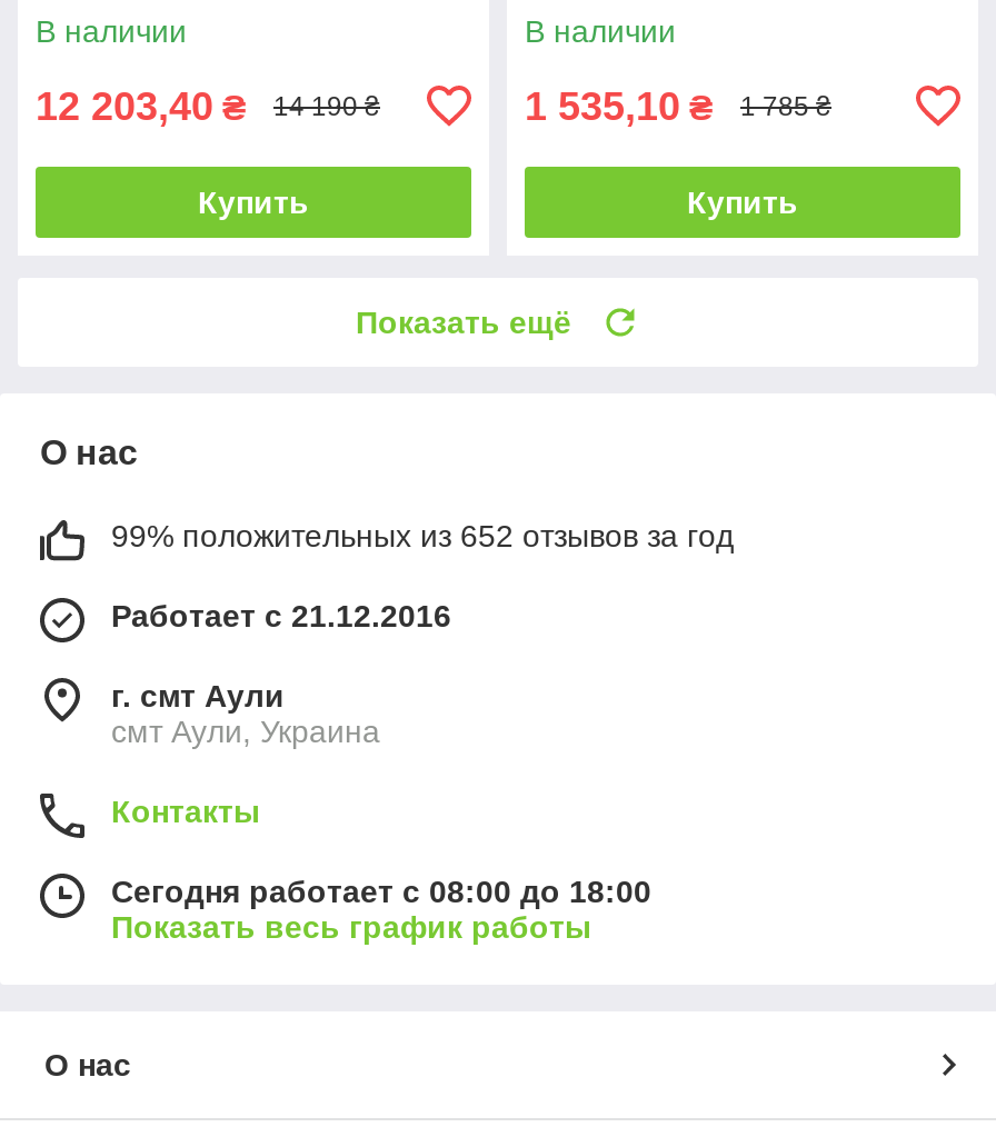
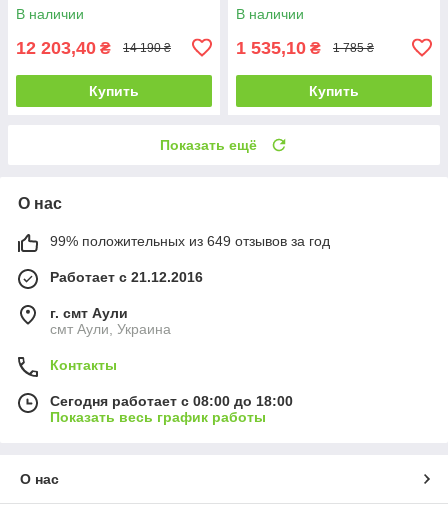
[111,517,734,553] 99% положительных из 652 отзывов за год -> [50,233,330,249] 99% положительных из 649 отзывов за год

